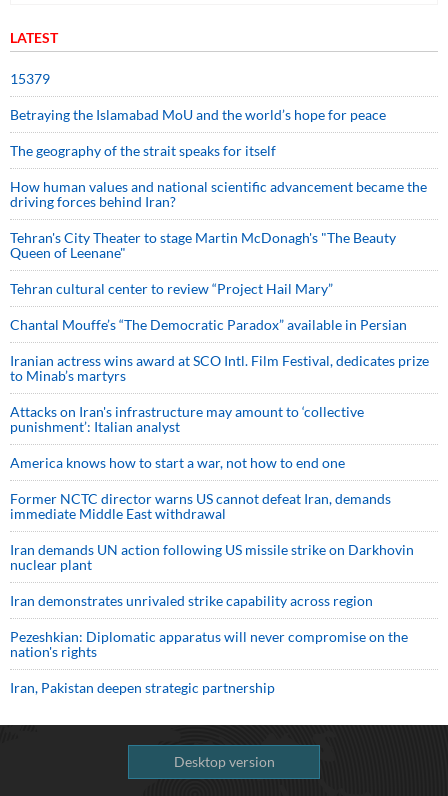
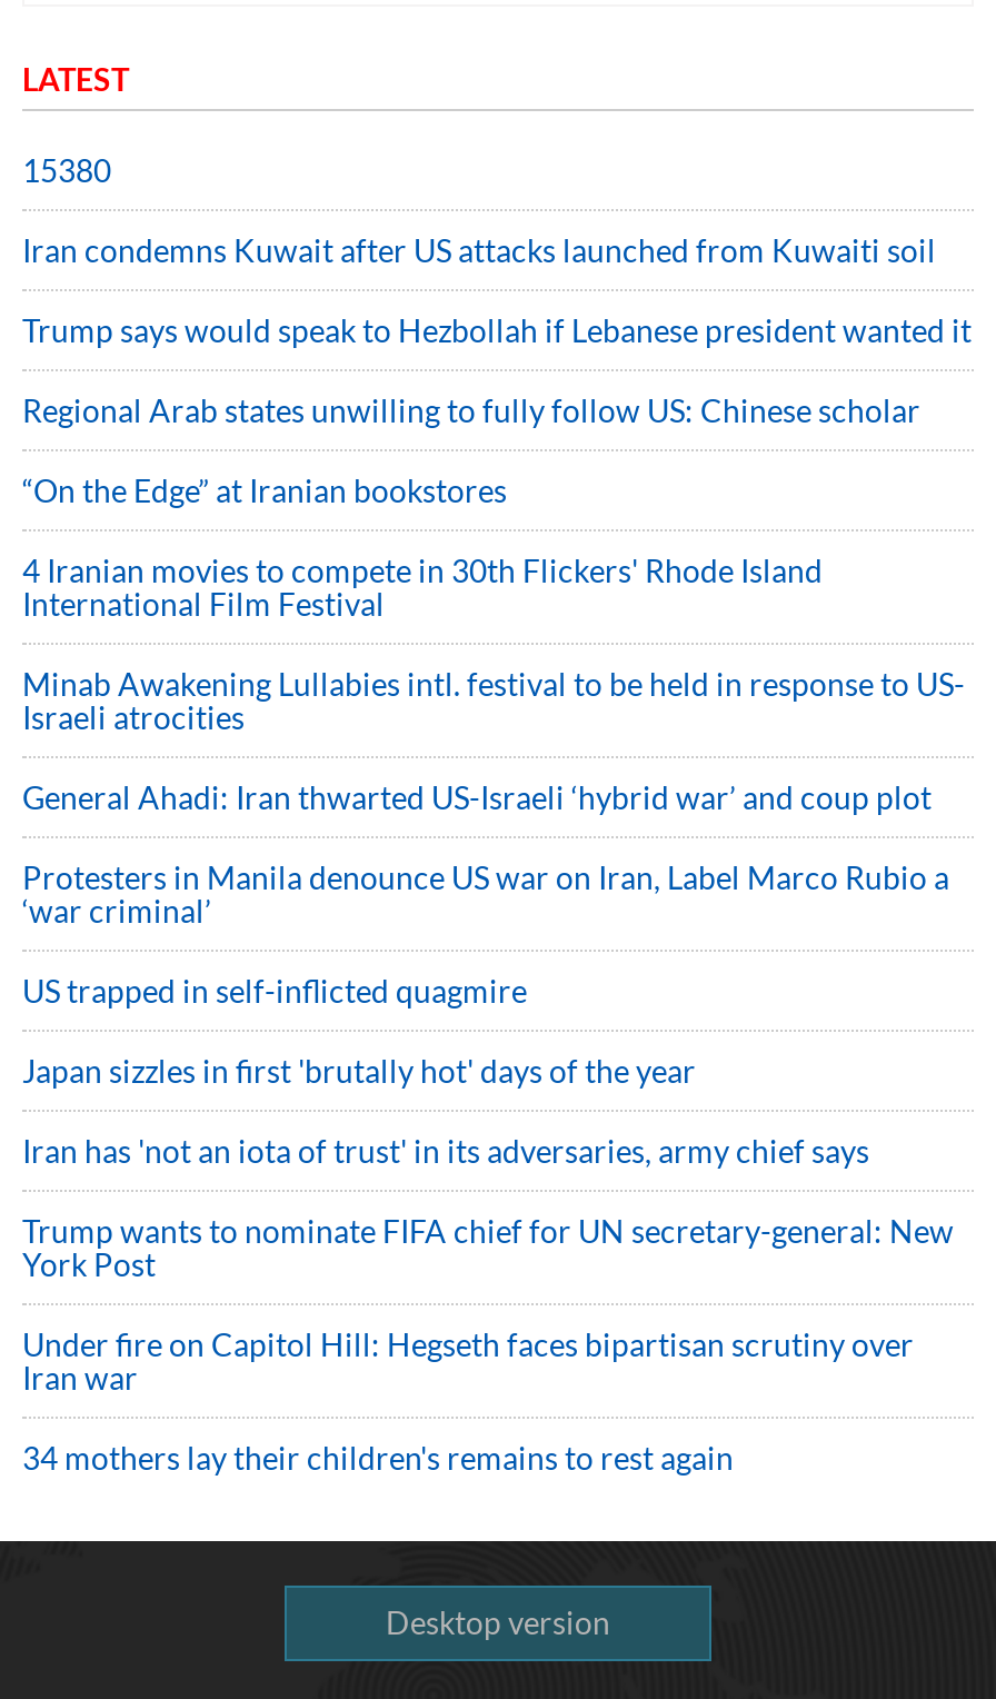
[10,70,50,87] 15379 -> [22,152,111,190] 15380
[10,106,386,123] Betraying the Islamabad MoU and the world’s hope for peace -> [22,232,936,270] Iran condemns Kuwait after US attacks launched from Kuwaiti soil
[10,142,276,159] The geography of the strait speaks for itself -> [22,312,972,350] Trump says would speak to Hezbollah if Lebanese president wanted it
[10,178,427,210] How human values and national scientific advancement became the | driving forces behind Iran? -> [22,392,920,430] Regional Arab states unwilling to fully follow US: Chinese scholar
[10,229,396,261] Tehran's City Theater to stage Martin McDonagh's "The Beauty | Queen of Leenane" -> [22,472,507,510] “On the Edge” at Iranian bookstores
[10,280,333,297] Tehran cultural center to review “Project Hail Mary” -> [22,552,823,623] 4 Iranian movies to compete in 30th Flickers' Rhode Island | International Film Festival
[10,316,407,333] Chantal Mouffe’s “The Democratic Paradox” available in Persian -> [22,666,965,737] Minab Awakening Lullabies intl. festival to be held in response to US- | Israeli atrocities
[10,352,429,384] Iranian actress wins award at SCO Intl. Film Festival, dedicates prize | to Minab’s martyrs -> [22,779,932,817] General Ahadi: Iran thwarted US-Israeli ‘hybrid war’ and coup plot
[10,403,364,435] Attacks on Iran's infrastructure may amount to ‘collective | punishment’: Italian analyst -> [22,859,949,930] Protesters in Manila denounce US war on Iran, Label Marco Rubio a | ‘war criminal’
[10,454,345,471] America knows how to start a war, not how to end one -> [22,972,534,1010] US trapped in self-inflicted quagmire
[10,490,391,522] Former NCTC director warns US cannot defeat Iran, demands | immediate Middle East withdrawal -> [22,1053,696,1090] Japan sizzles in first 'brutally hot' days of the year
[10,541,414,573] Iran demands UN action following US missile strike on Darkhovin | nuclear plant -> [22,1133,876,1170] Iran has 'not an iota of trust' in its adversaries, army chief says
[10,592,373,609] Iran demonstrates unrivaled strike capability across region -> [22,1213,954,1284] Trump wants to nominate FIFA chief for UN secretary-general: New | York Post
[10,628,408,660] Pezeshkian: Diplomatic apparatus will never compromise on the | nation's rights -> [22,1326,914,1397] Under fire on Capitol Hill: Hegseth faces bipartisan scrutiny over | Iran war
[10,679,275,696] Iran, Pakistan deepen strategic partnership -> [22,1439,734,1477] 34 mothers lay their children's remains to rest again

